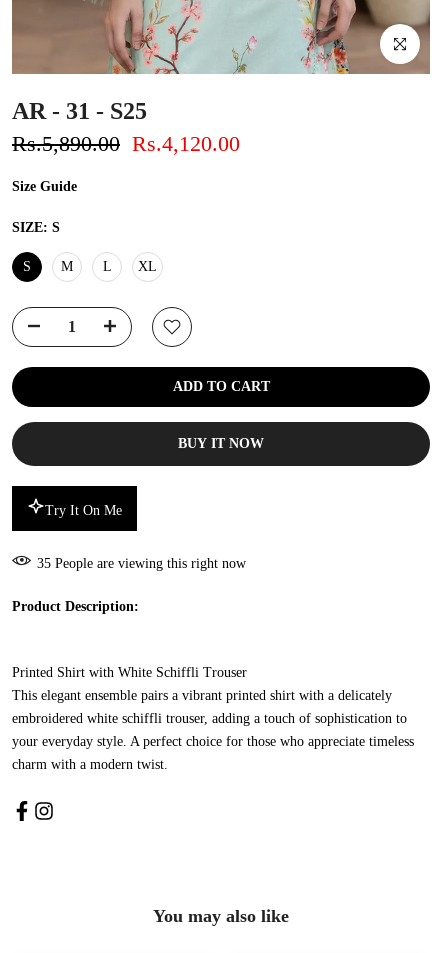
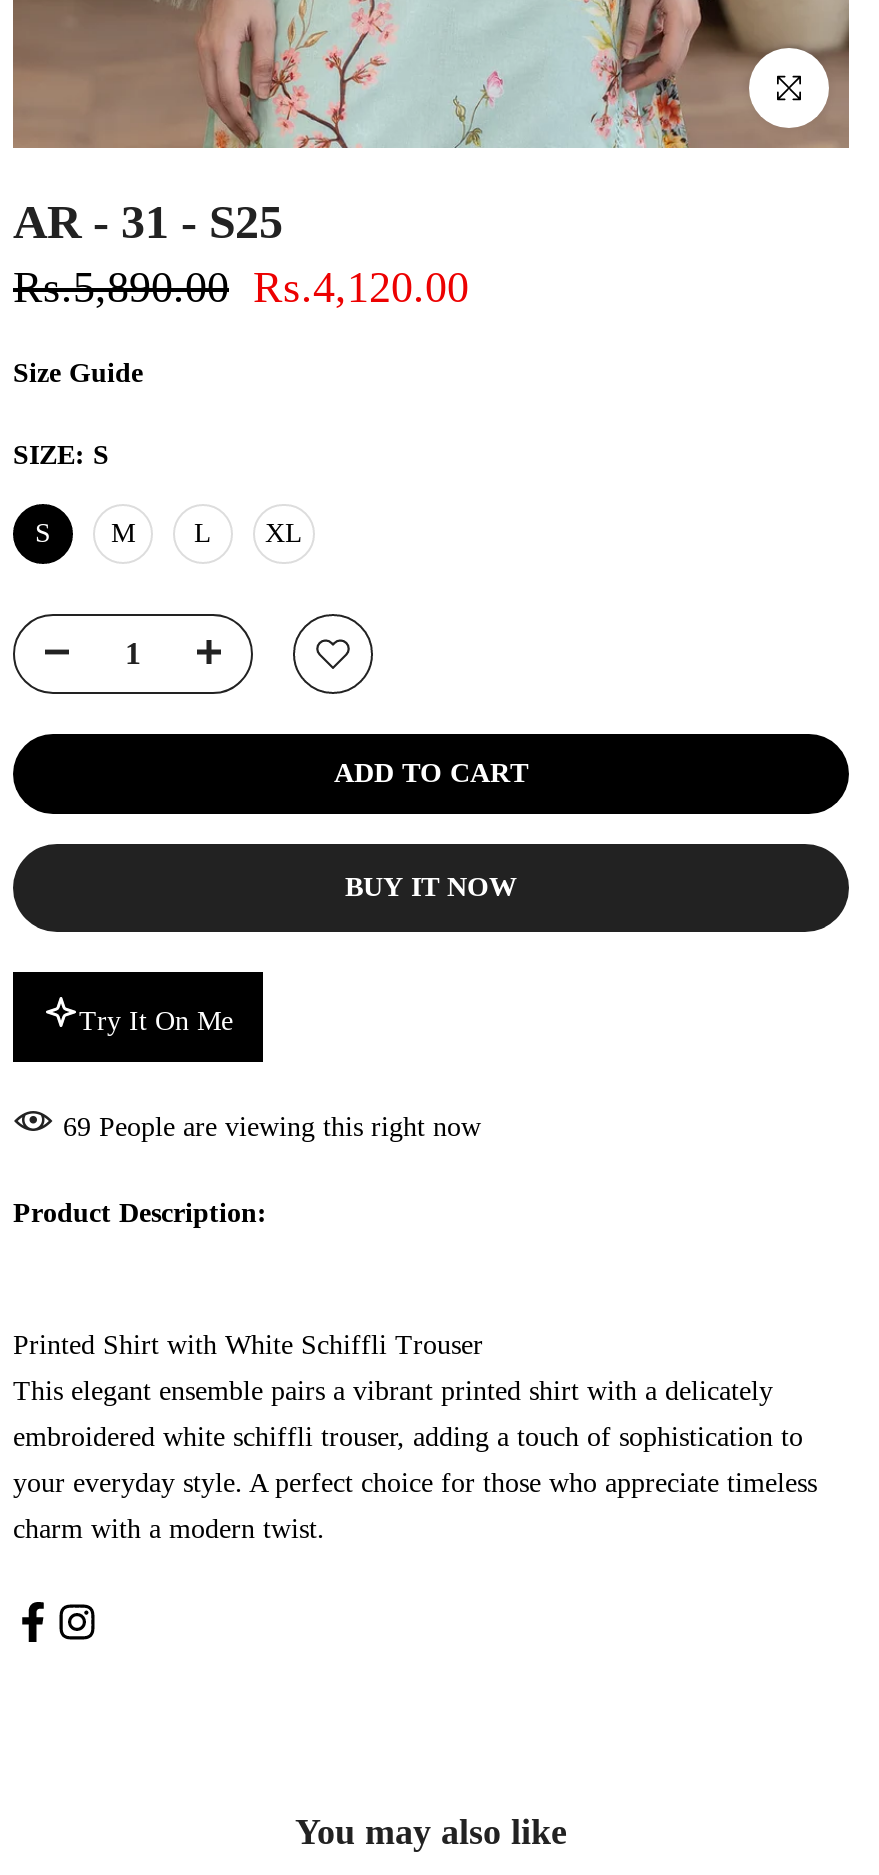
[37,556,246,571] 35 People are viewing this right now -> [63,1112,481,1142] 69 People are viewing this right now

